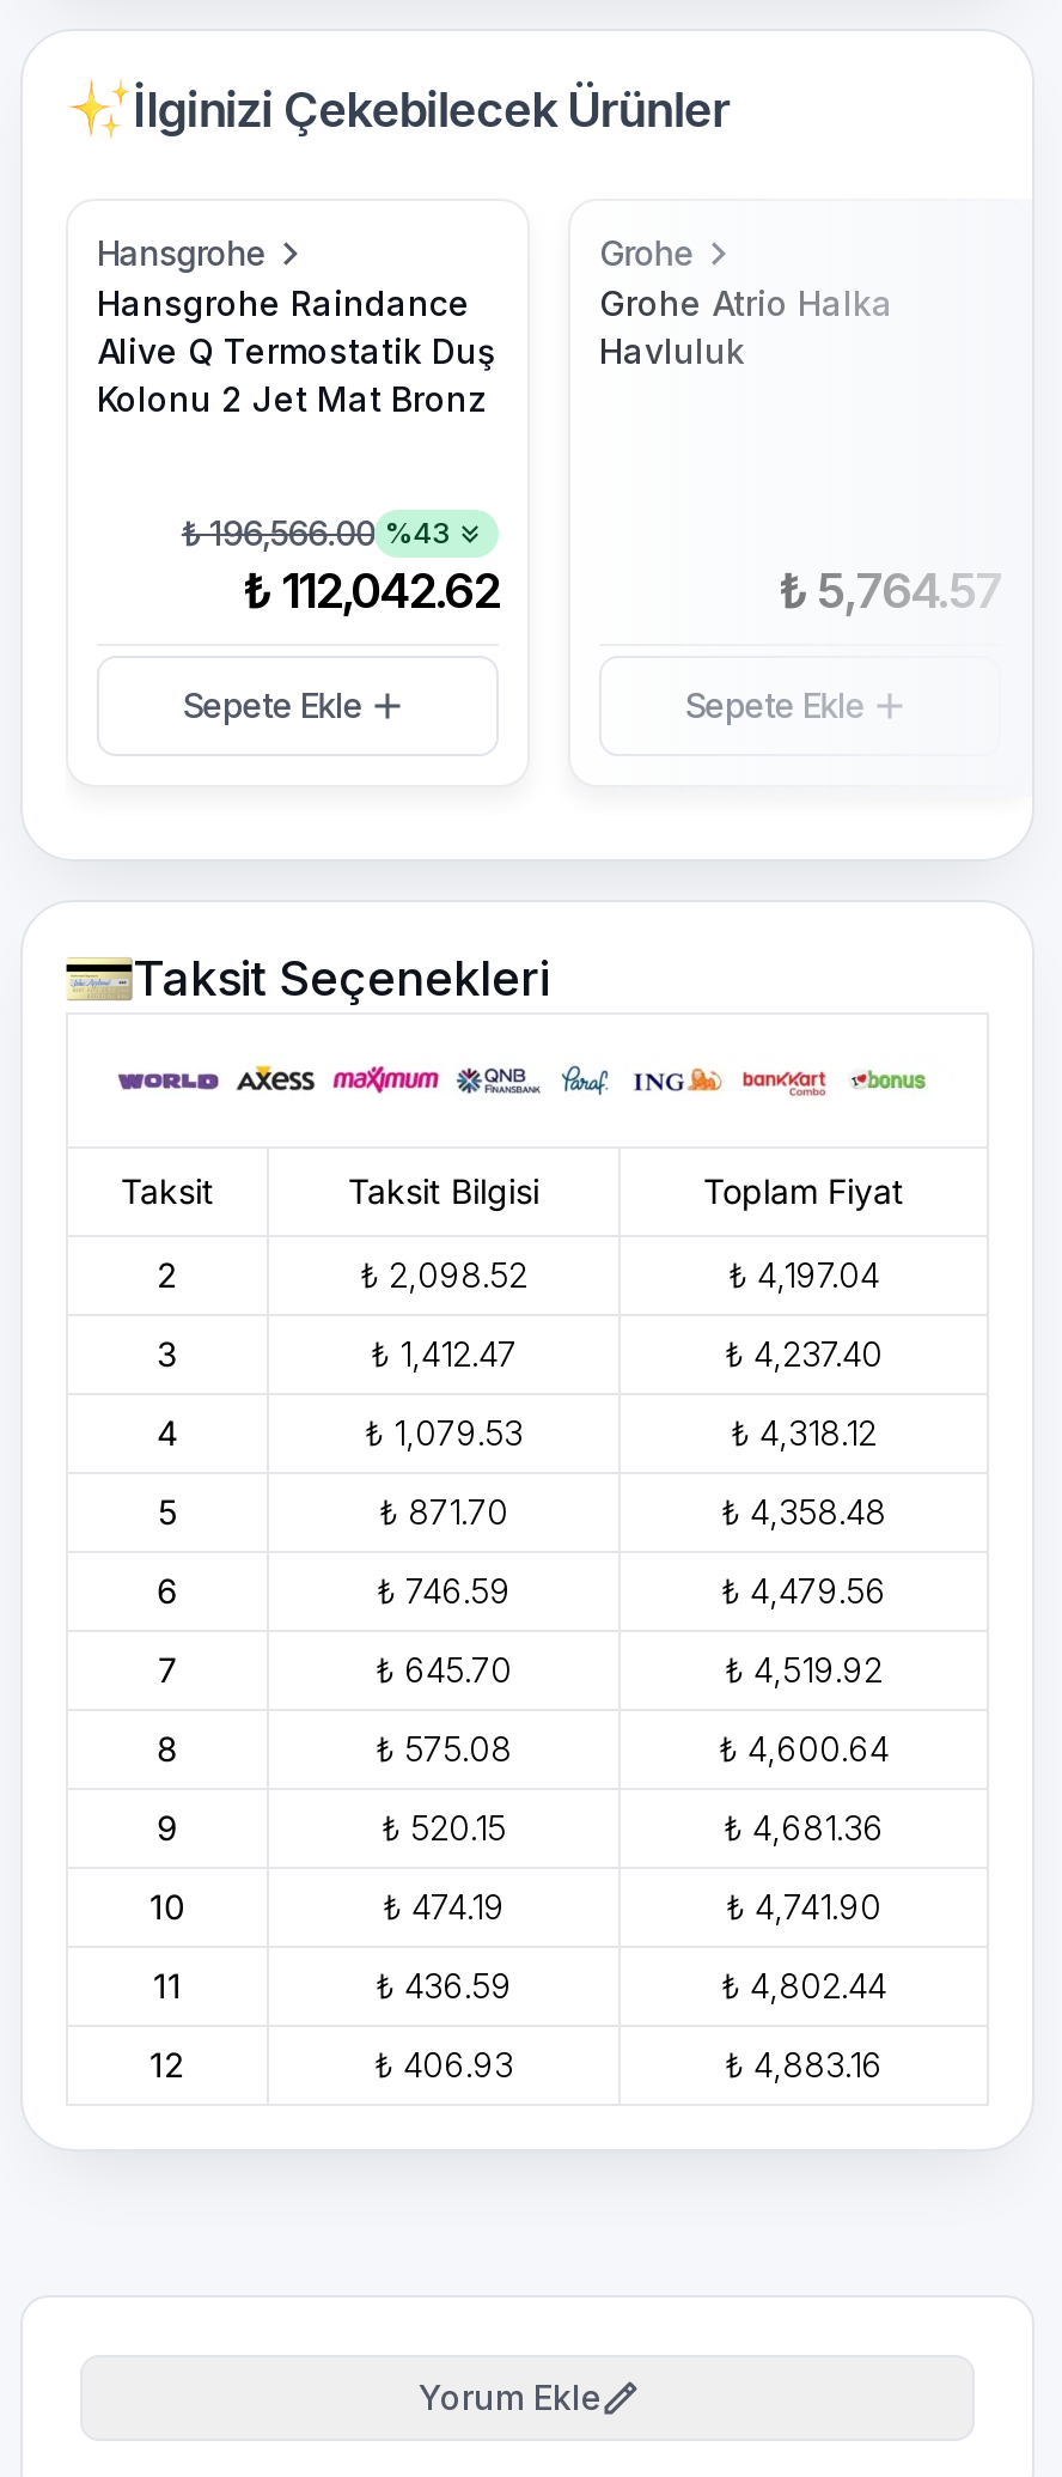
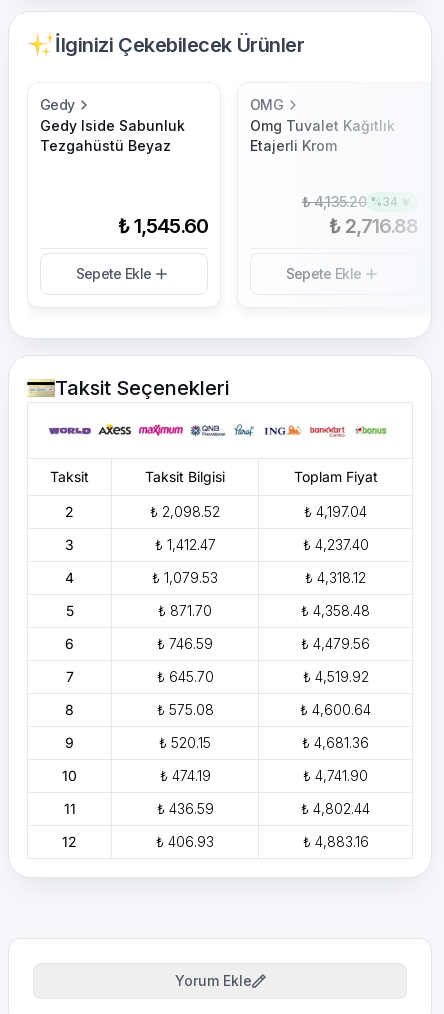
[97,232,496,419] Hansgrohe | Hansgrohe Raindance | Alive Q Termostatik Duş | Kolonu 2 Jet Mat Bronz -> [40,96,185,154] Gedy | Gedy Iside Sabunluk | Tezgahüstü Beyaz
[599,232,893,371] Grohe | Grohe Atrio Halka | Havluluk -> [250,96,395,154] OMG | Omg Tuvalet Kağıtlık | Etajerli Krom
[182,512,499,620] ₺ 196,566.00 %43 | ₺ 112,042.62 -> [118,214,208,238] ₺ 1,545.60
[779,562,1001,620] ₺ 5,764.57 -> [302,193,418,238] ₺ 4,135.20 % 34 | ₺ 2,716.88

